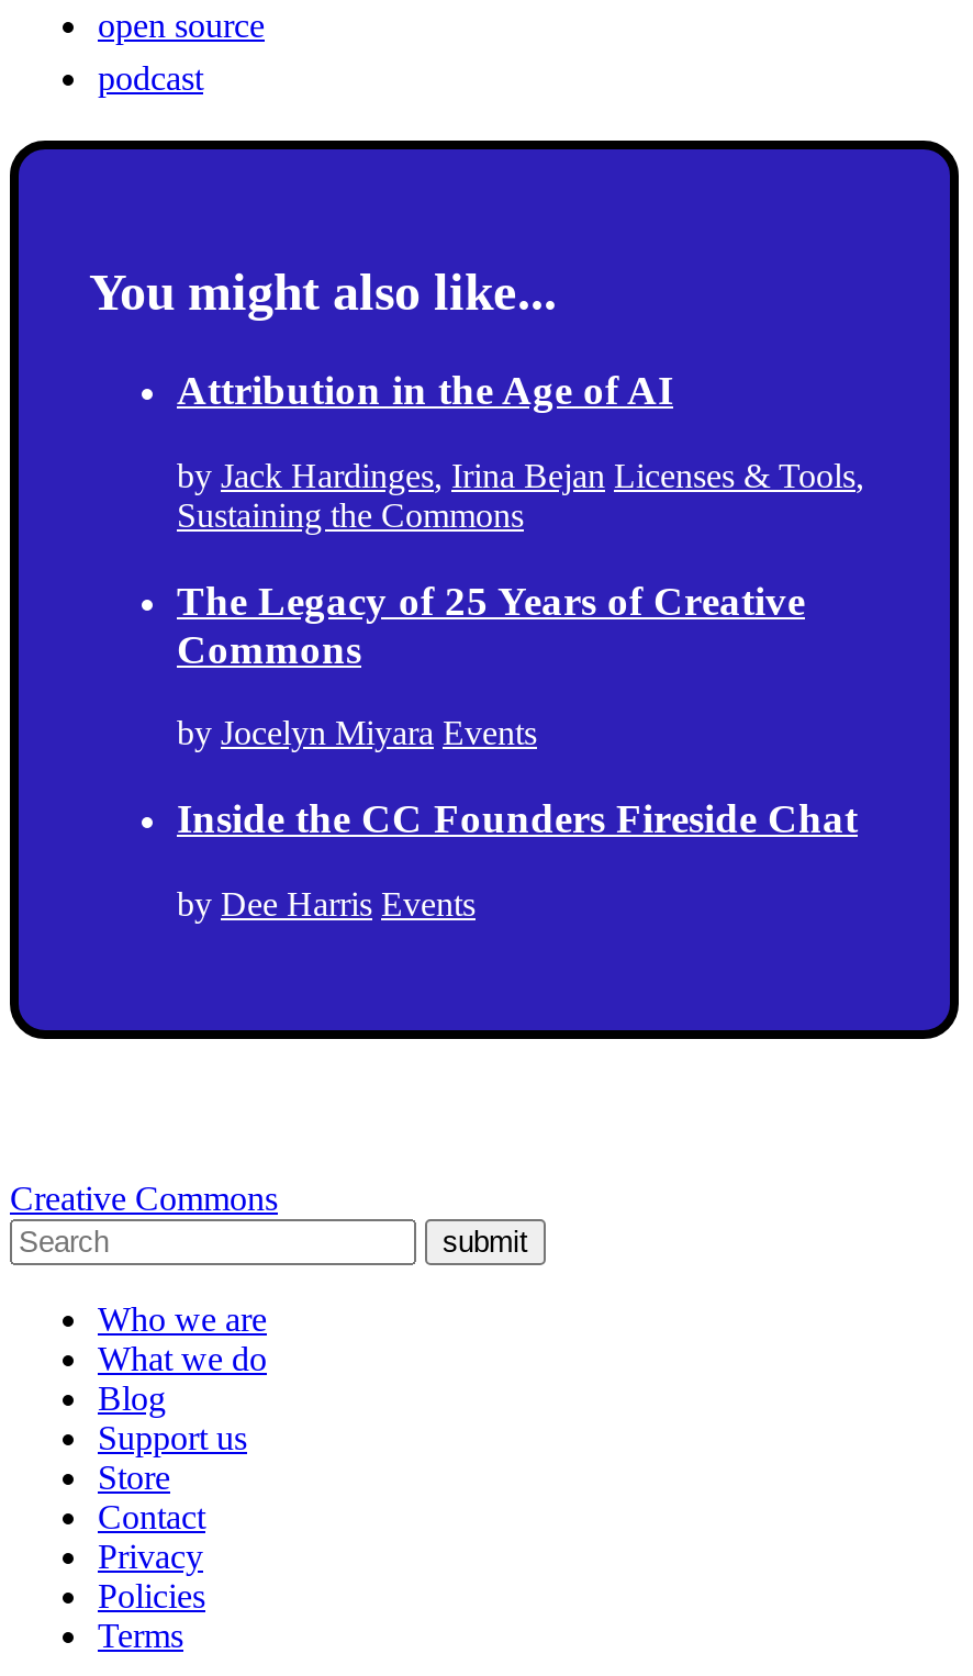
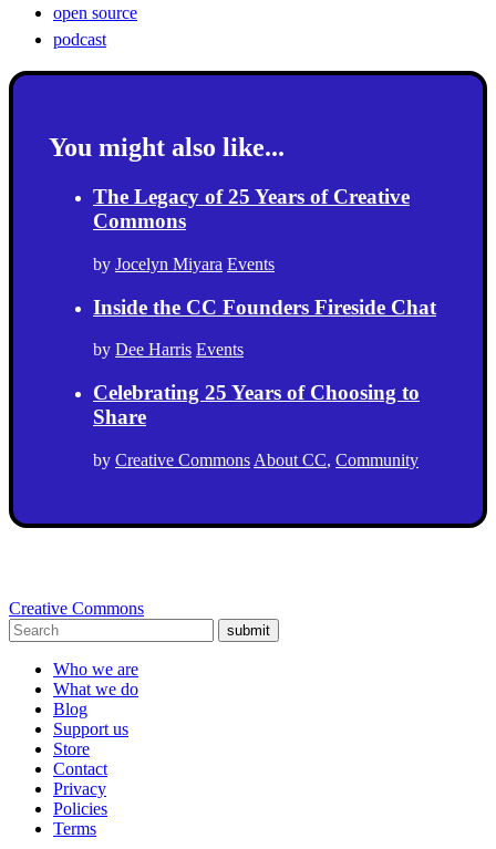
[177,367,864,534] Attribution in the Age of AI | by Jack Hardinges, Irina Bejan Licenses & Tools, | Sustaining the Commons -> none
moved [177,577,858,922] -> [93,185,436,359]: The Legacy of 25 Years of Creative | Commons | by Jocelyn Miyara Events | Inside the CC Founders Fireside Chat | by Dee Harris Events
none -> [93,381,420,469] Celebrating 25 Years of Choosing to | Share | by Creative Commons About CC, Community

